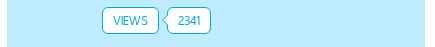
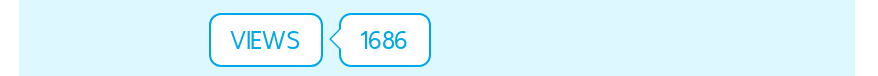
[113,8,200,30] VIEWS 2341 -> [230,16,408,60] VIEWS 1686

